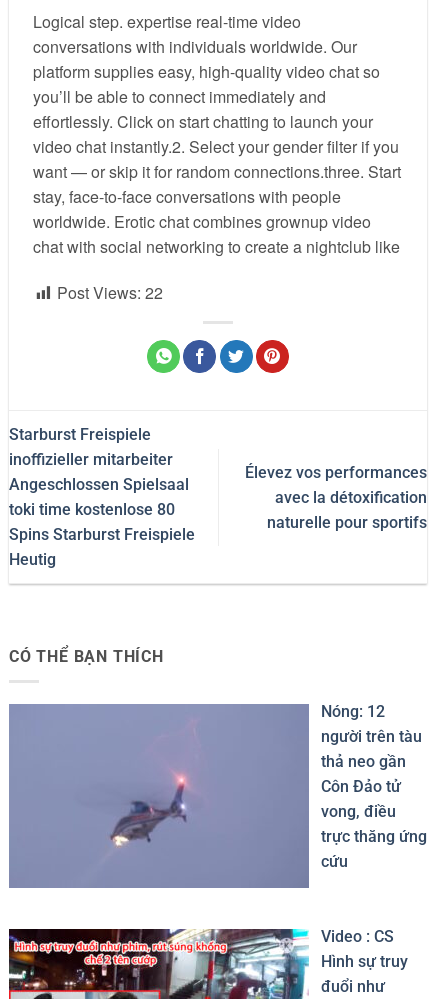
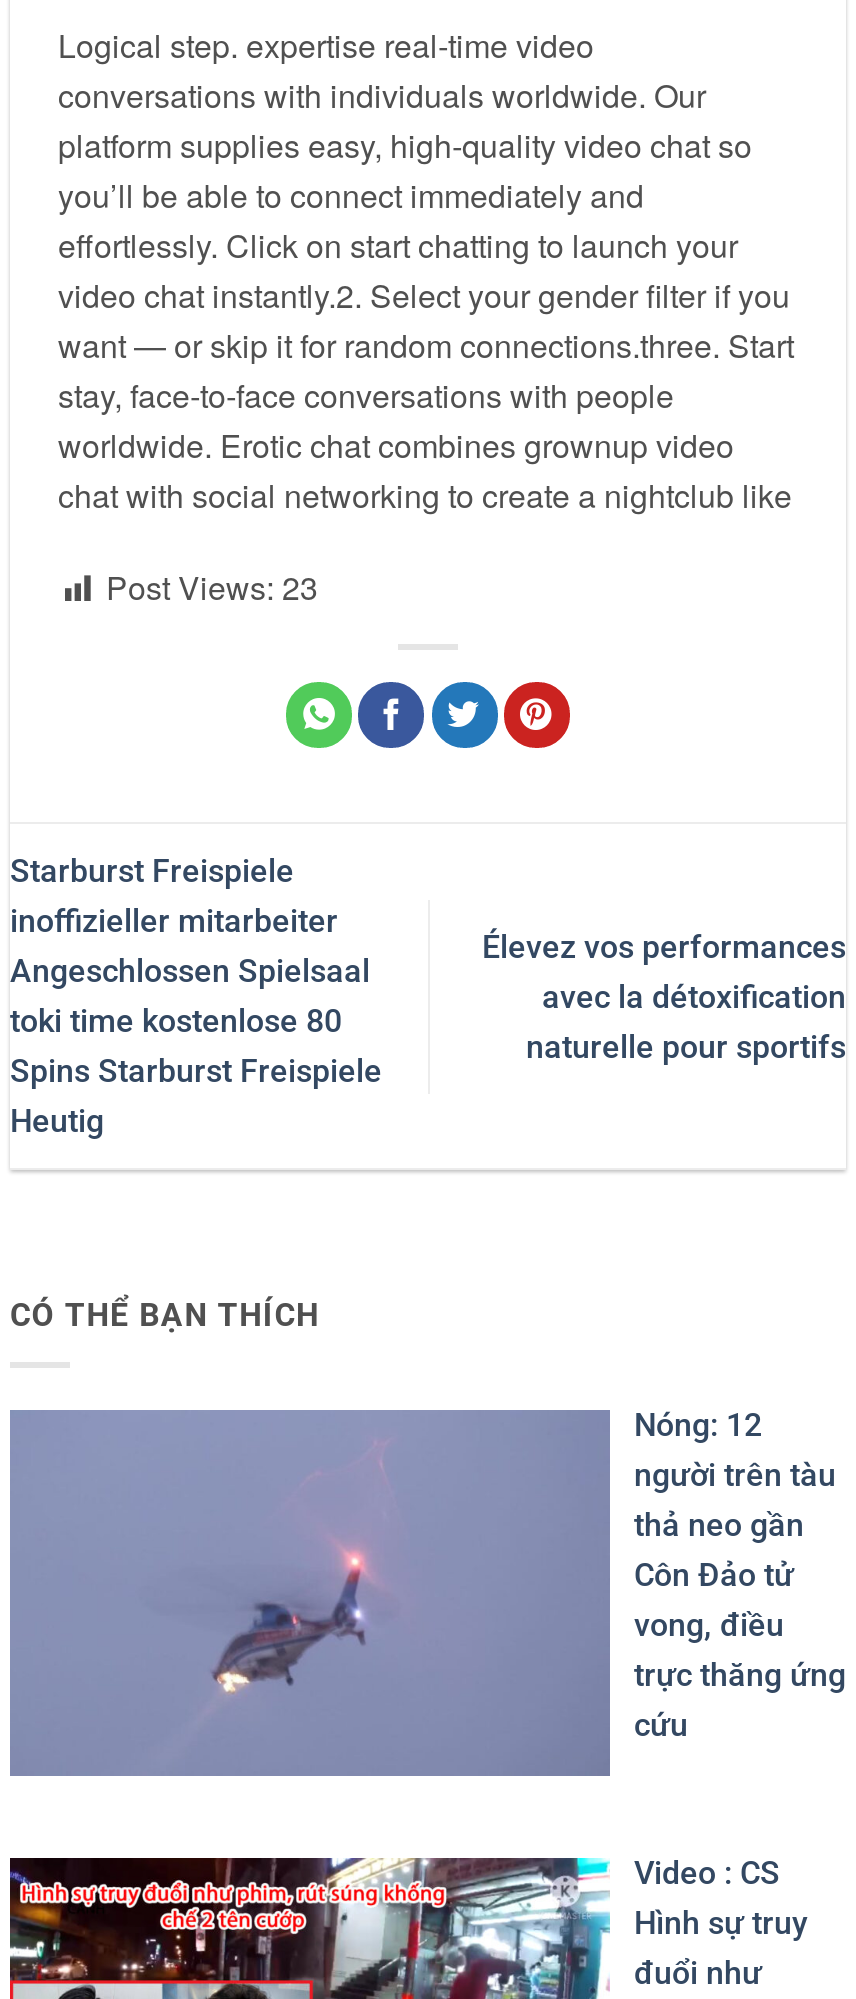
[57,281,163,304] Post Views: 22 -> [106,564,318,610] Post Views: 23

